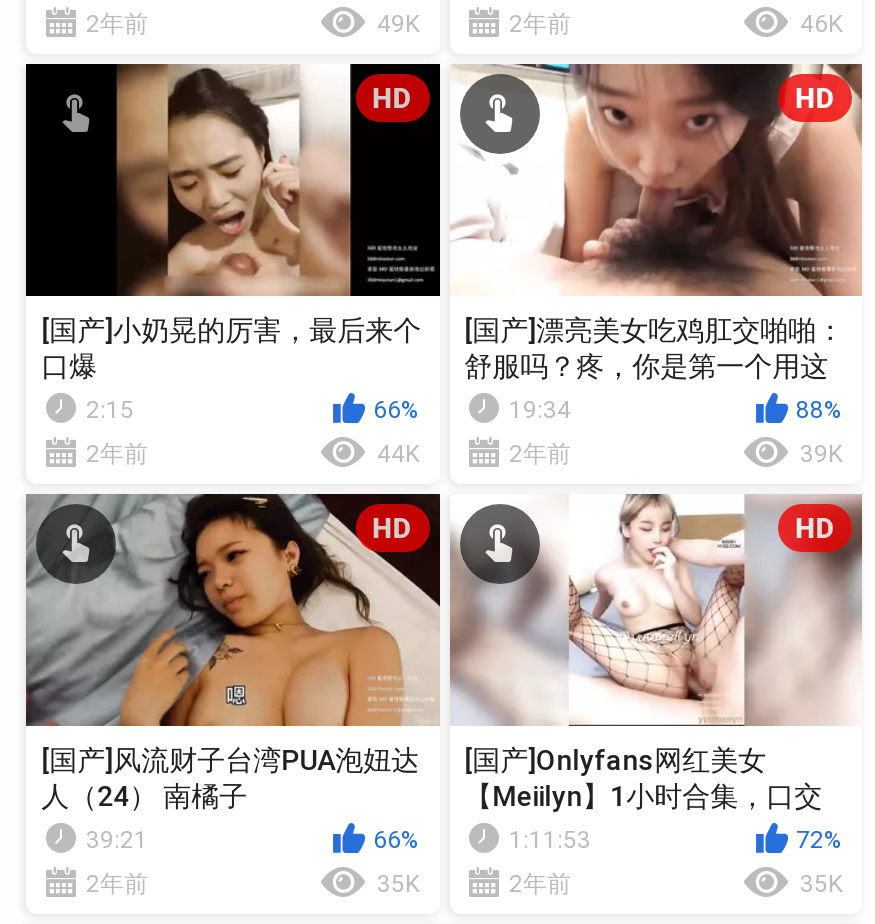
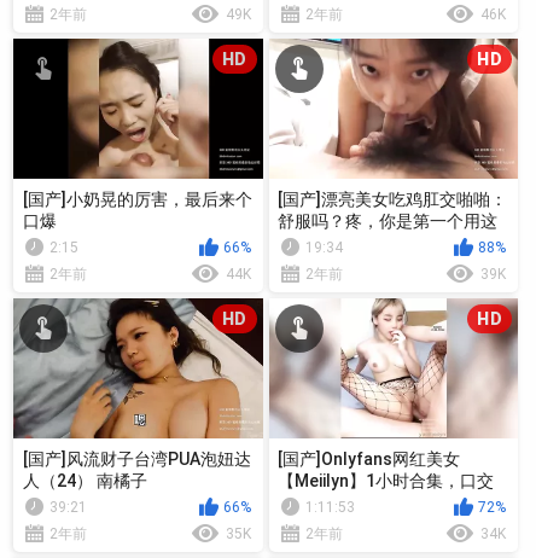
[800,870,842,898] 35K -> [480,526,506,542] 34K

